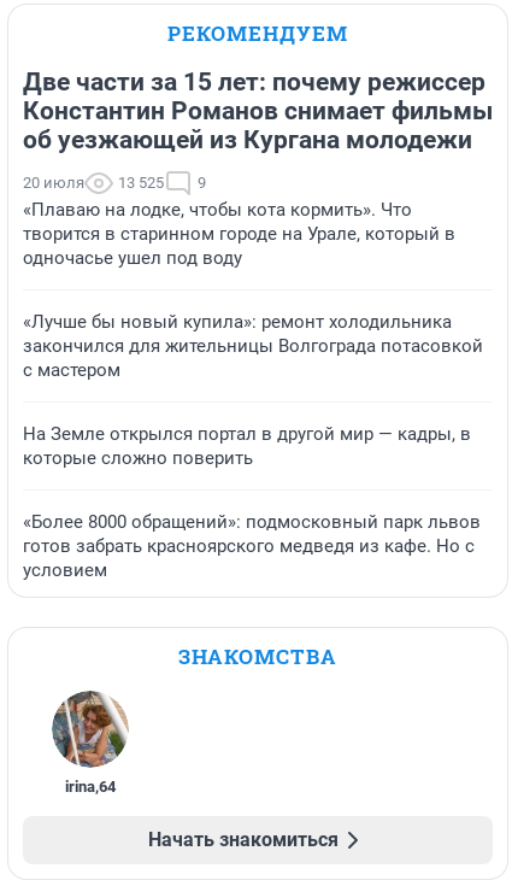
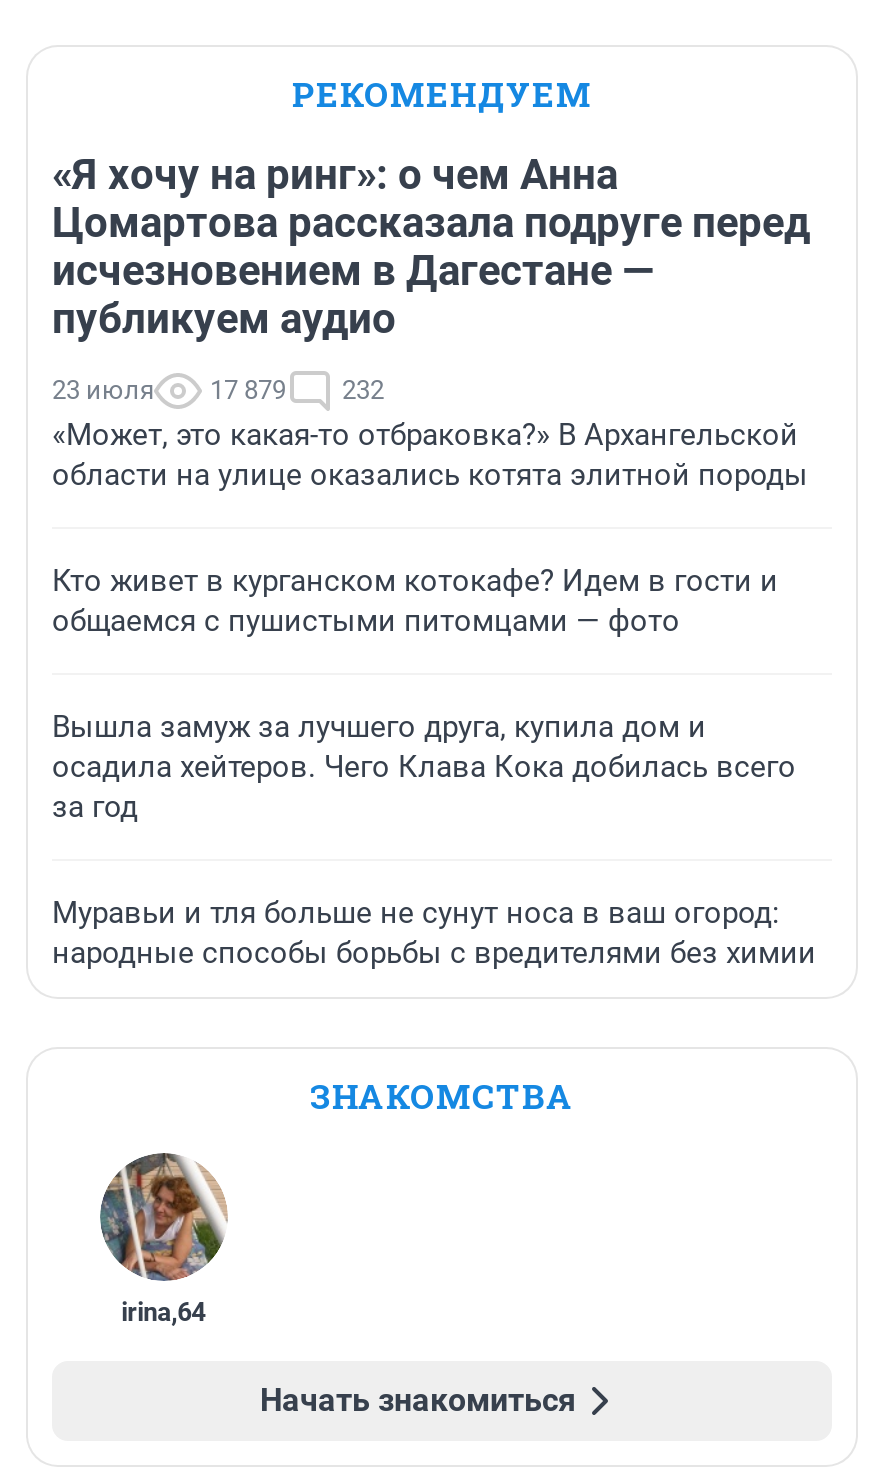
[23,68,493,155] Две части за 15 лет: почему режиссер | Константин Романов снимает фильмы | об уезжающей из Кургана молодежи -> [52,151,810,343] «Я хочу на ринг»: о чем Анна | Цомартова рассказала подруге перед | исчезновением в Дагестане — | публикуем аудио
[23,174,455,269] 20 июля | 13 525 | 9 | «Плаваю на лодке, чтобы кота кормить». Что | творится в старинном городе на Урале, который в | одночасье ушел под воду -> [52,375,808,493] 23 июля | 17 879 | 232 | «Может, это какая-то отбраковка?» В Архангельской | области на улице оказались котята элитной породы
[23,311,483,381] «Лучше бы новый купила»: ремонт холодильника | закончился для жительницы Волгограда потасовкой | с мастером -> [52,563,778,639] Кто живет в курганском котокафе? Идем в гости и | общаемся с пушистыми питомцами — фото
[23,423,471,469] На Земле открылся портал в другой мир — кадры, в | которые сложно поверить -> [52,709,796,825] Вышла замуж за лучшего друга, купила дом и | осадила хейтеров. Чего Клава Кока добилась всего | за год
[23,511,481,581] «Более 8000 обращений»: подмосковный парк львов | готов забрать красноярского медведя из кафе. Но с | условием -> [52,895,816,971] Муравьи и тля больше не сунут носа в ваш огород: | народные способы борьбы с вредителями без химии

